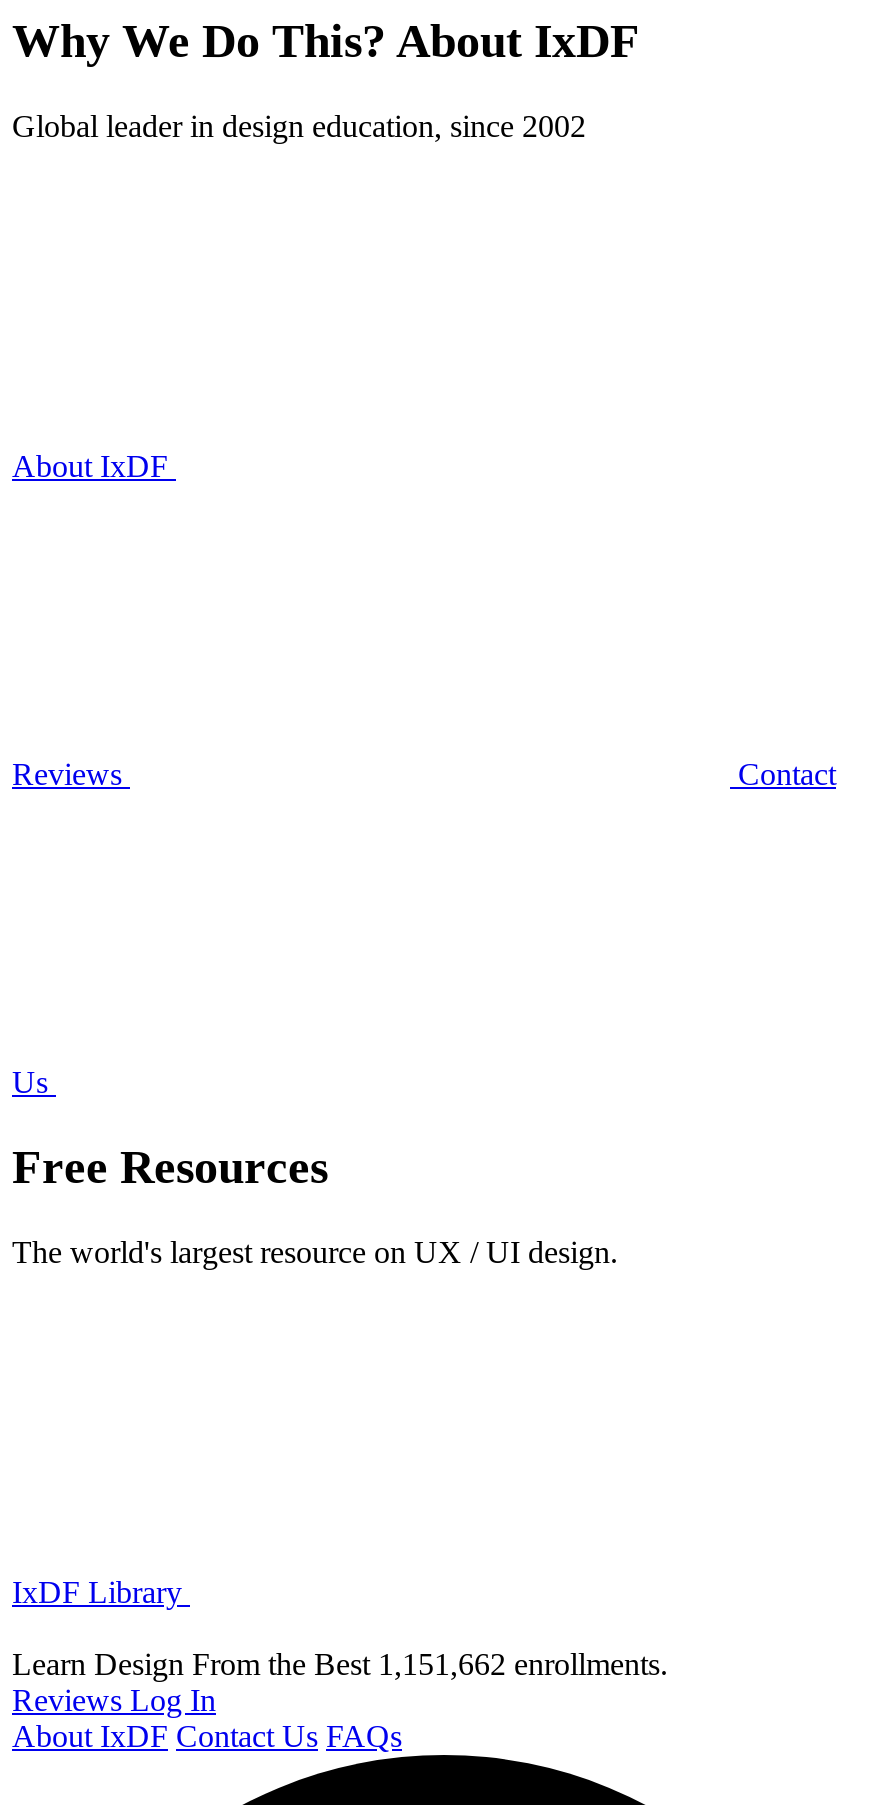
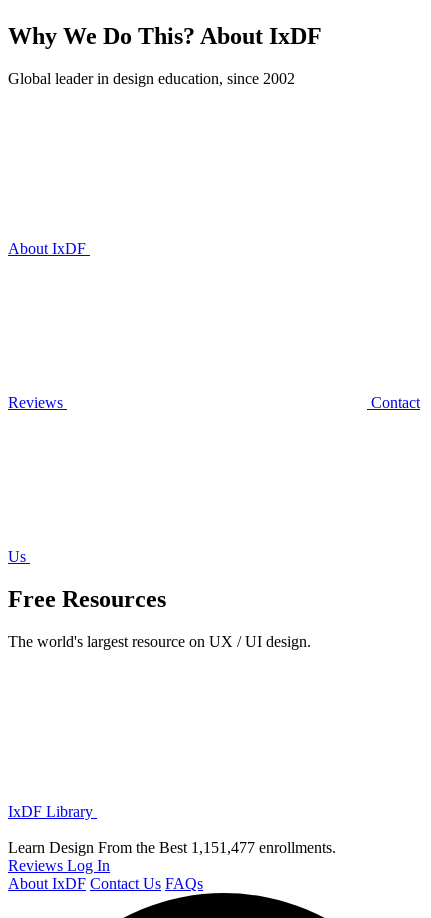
[12,1646,668,1680] Learn Design From the Best 1,151,662 enrollments. -> [8,839,336,856] Learn Design From the Best 1,151,477 enrollments.

